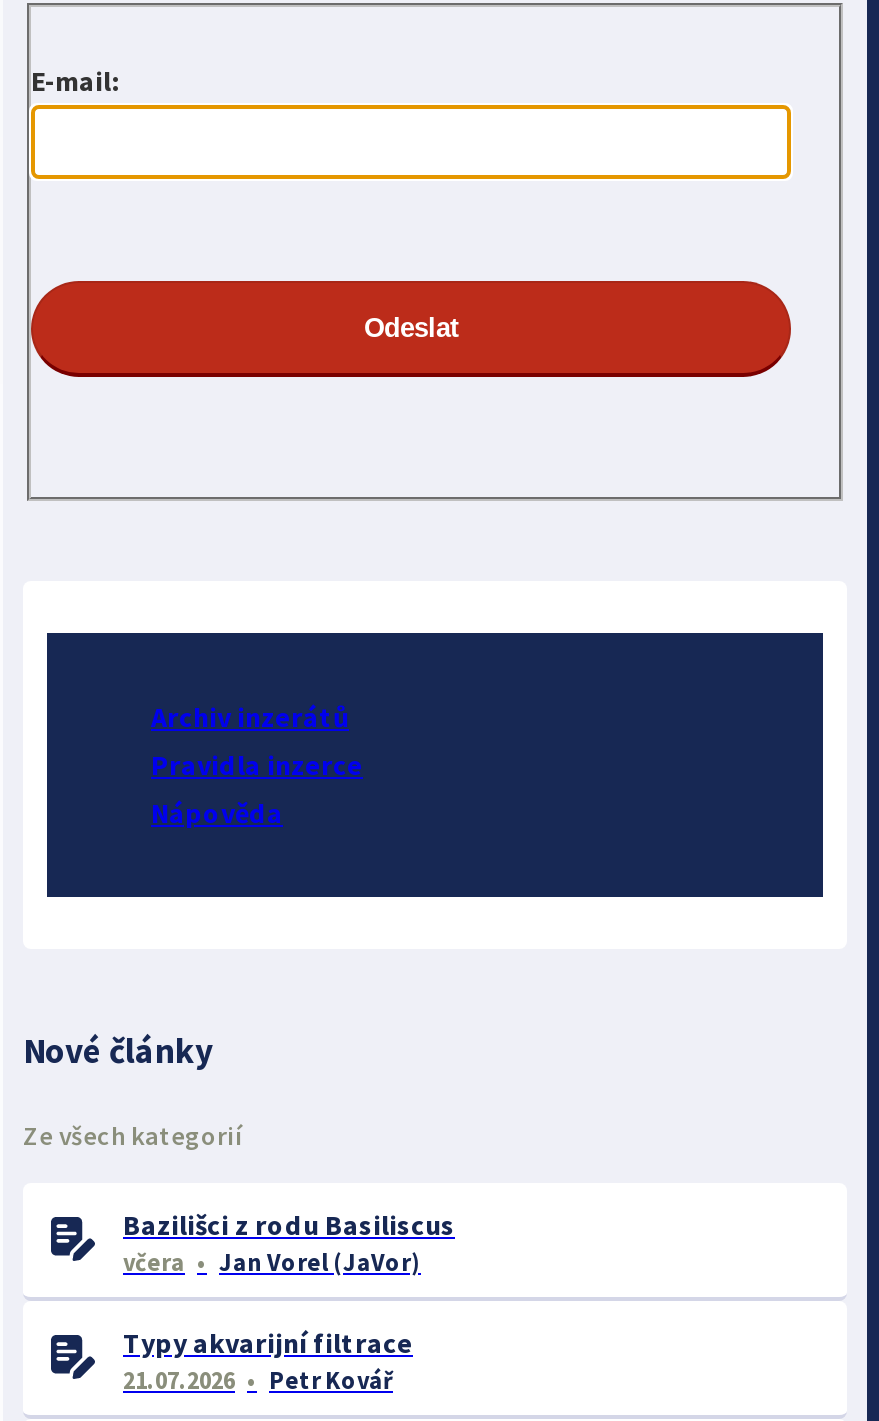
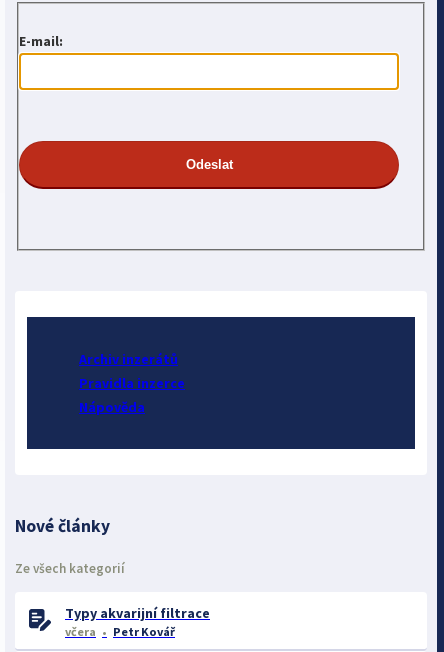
[123,1208,455,1278] Bazilišci z rodu Basiliscus | včera | Jan Vorel (JaVor) -> none
[123,1366,235,1396] 21.07.2026 -> [65,624,96,639] včera

